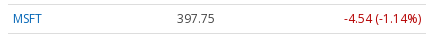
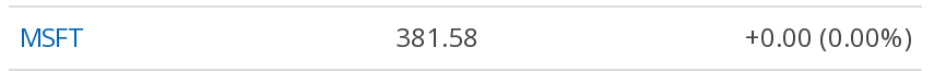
[177,9,215,26] 397.75 -> [395,17,478,55] 381.58
[344,9,421,26] -4.54 (-1.14%) -> [745,17,911,55] +0.00 (0.00%)

